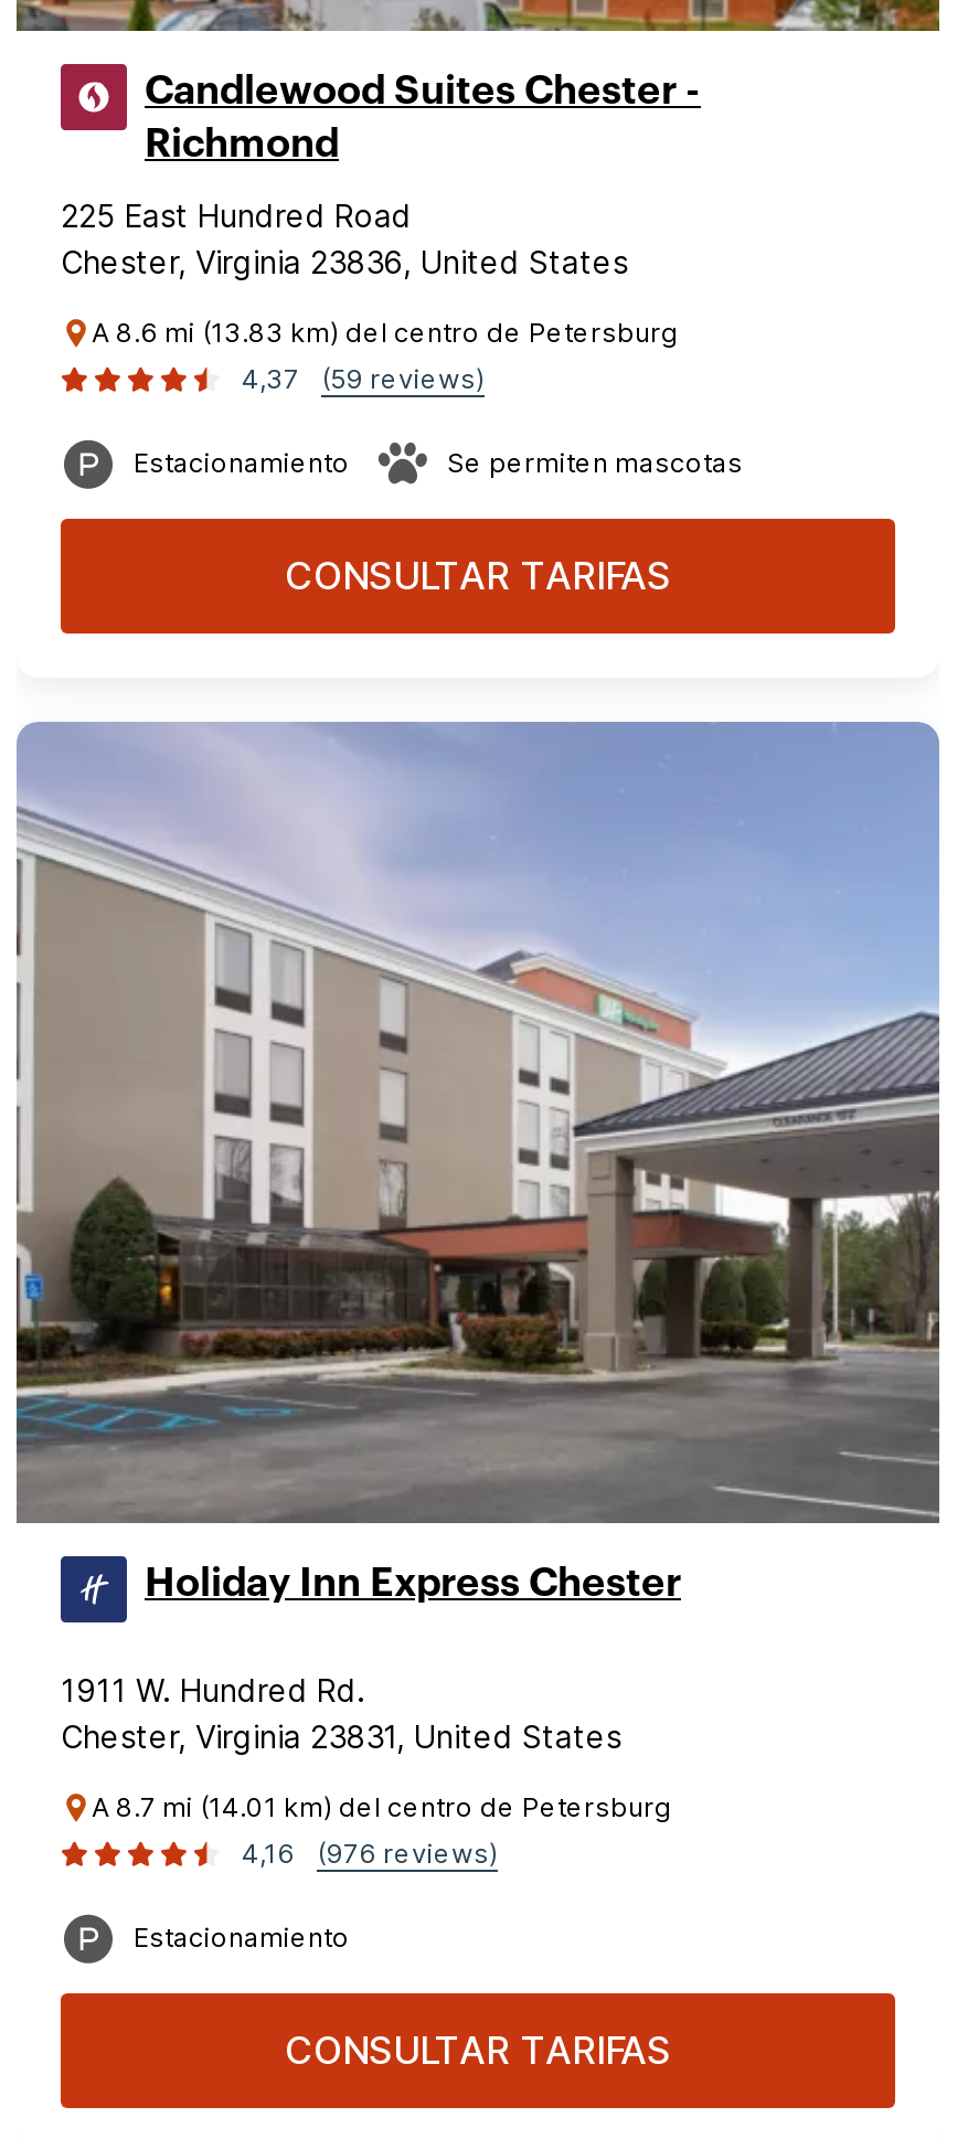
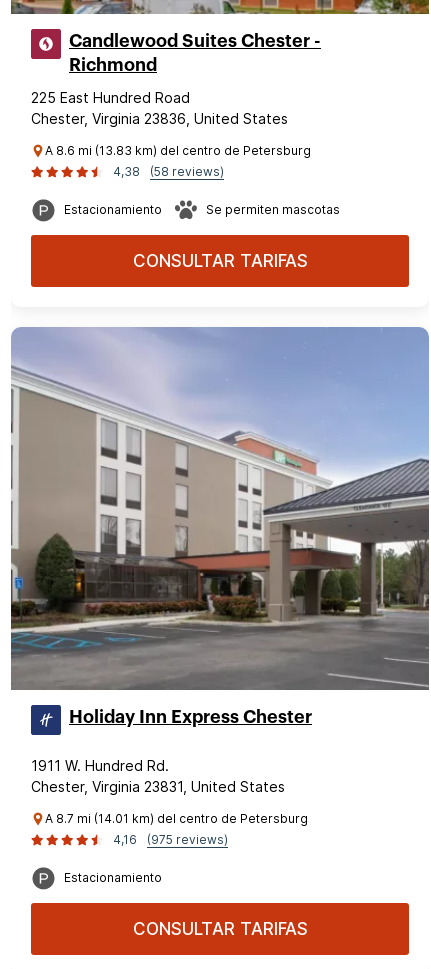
[242,362,299,395] 4,37 -> [113,164,140,179] 4,38
[321,362,485,395] (59 reviews) -> [150,164,224,179] (58 reviews)
[242,1837,498,1870] 4,16 (976 reviews) -> [113,832,228,847] 4,16 (975 reviews)

